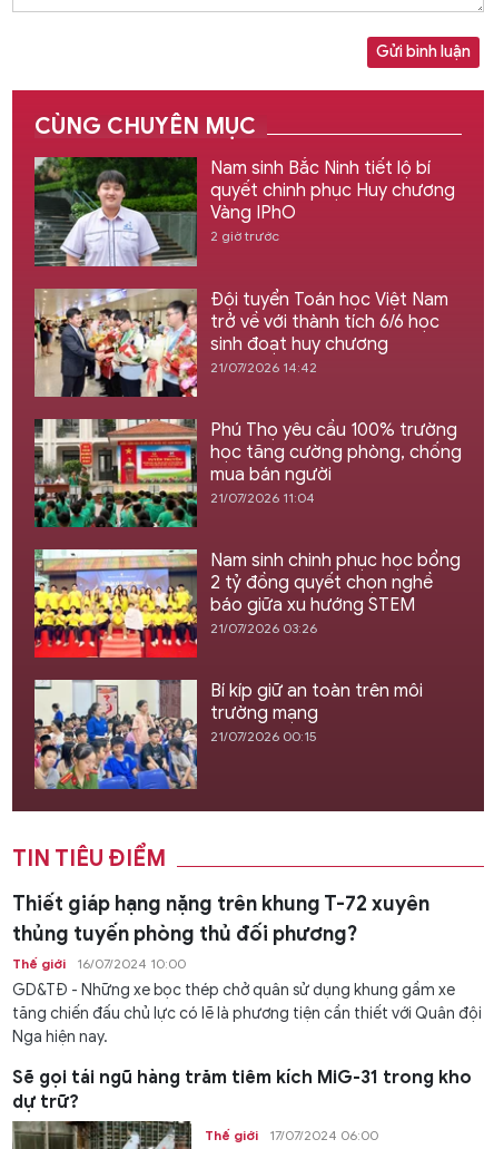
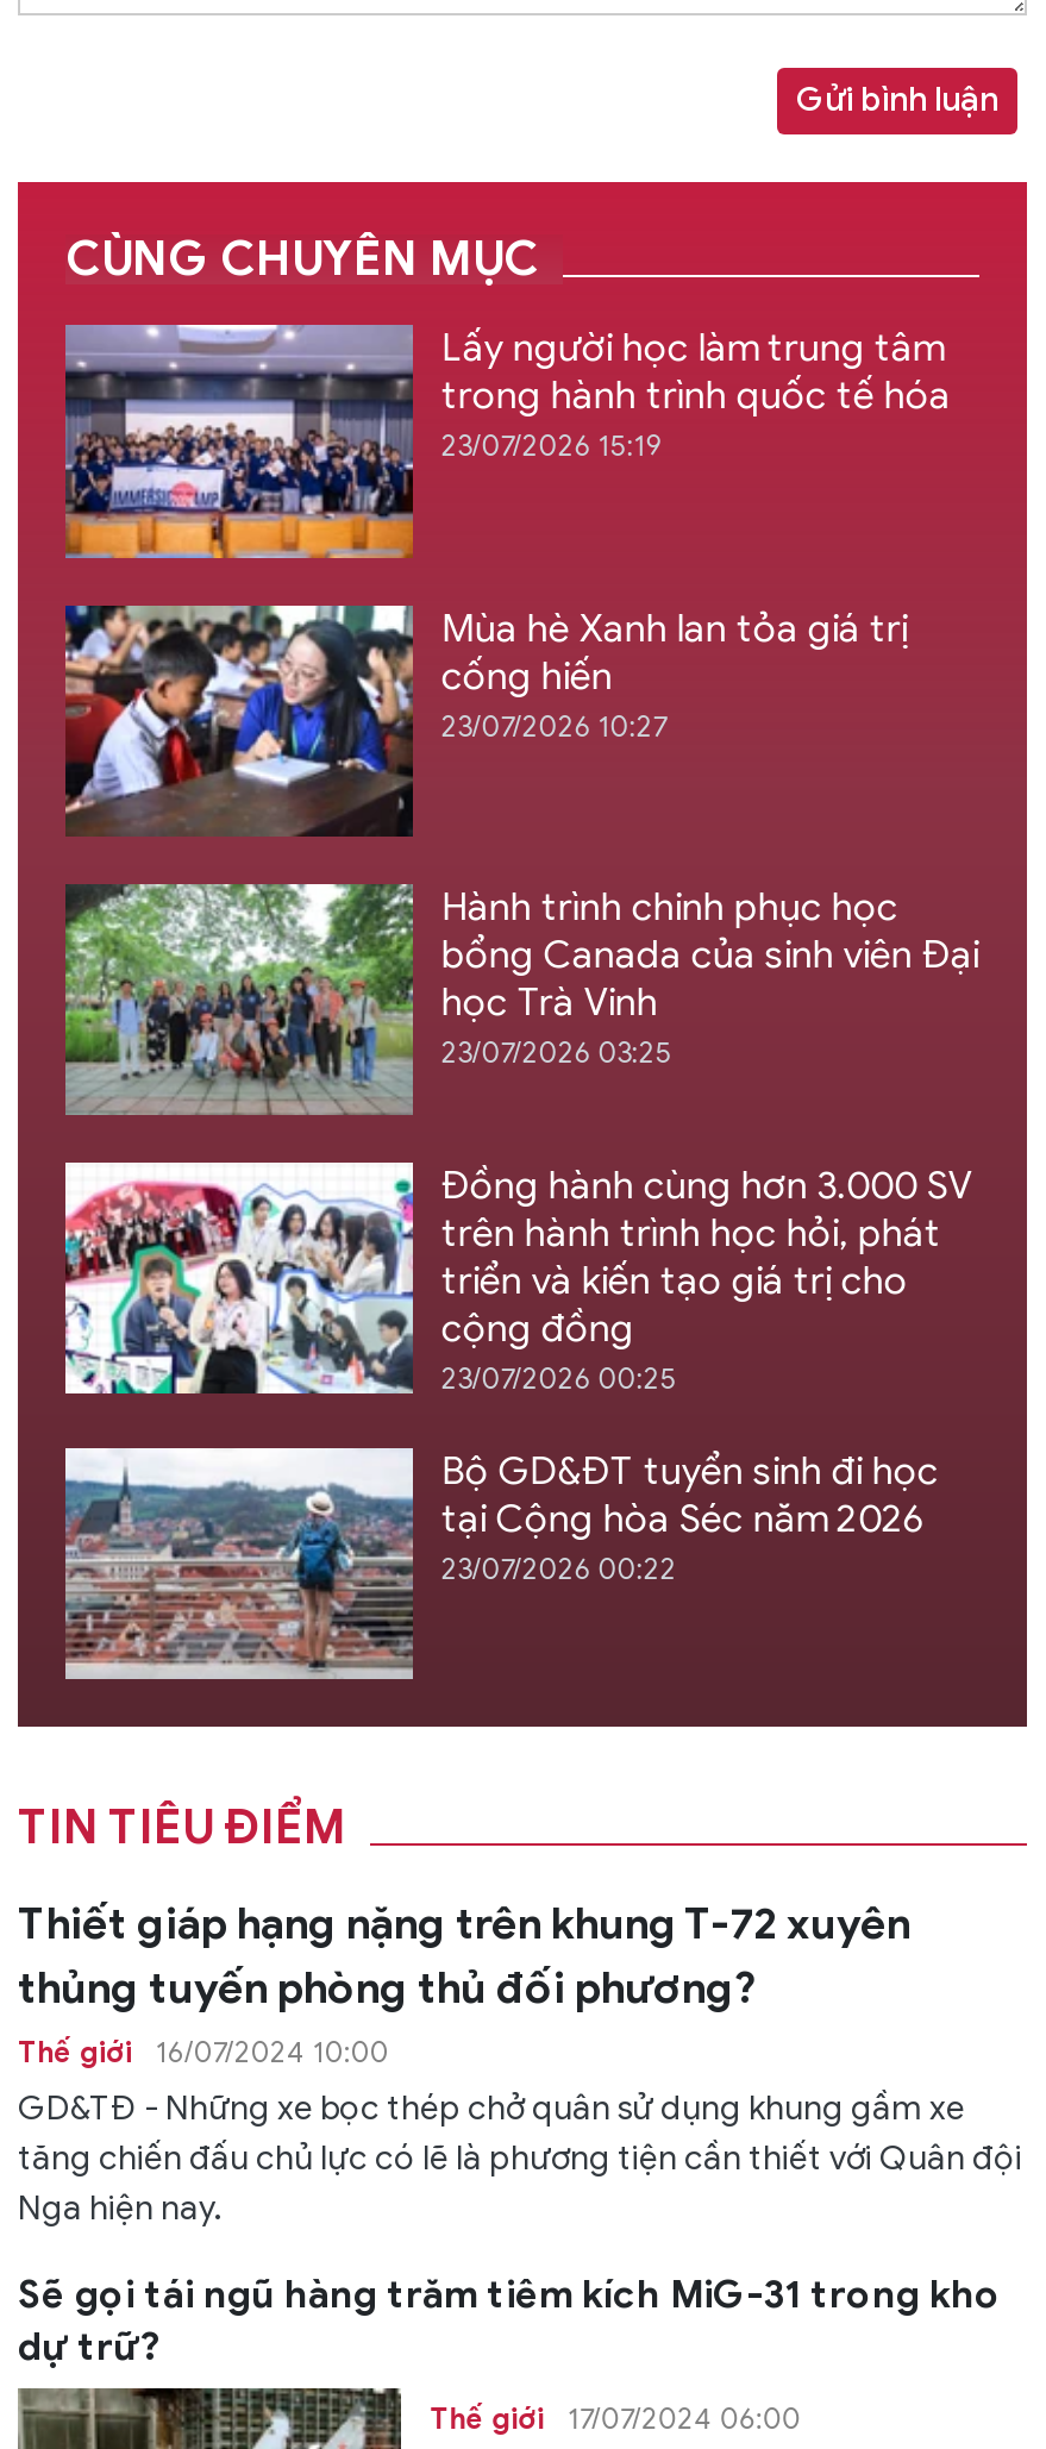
[33,156,455,267] [image] | Nam sinh Bắc Ninh tiết lộ bí | quyết chinh phục Huy chương | Vàng IPhO | 2 giờ trước -> [65,322,951,560] [image] | Lấy người học làm trung tâm | trong hành trình quốc tế hóa | 23/07/2026 15:19
[33,288,448,398] [image] | Đội tuyển Toán học Việt Nam | trở về với thành tích 6/6 học | sinh đoạt huy chương | 21/07/2026 14:42 -> [63,603,908,839] [image] | Mùa hè Xanh lan tỏa giá trị | cống hiến | 23/07/2026 10:27
[33,418,462,528] [image] | Phú Thọ yêu cầu 100% trường | học tăng cường phòng, chống | mua bán người | 21/07/2026 11:04 -> [63,882,979,1117] [image] | Hành trình chinh phục học | bổng Canada của sinh viên Đại | học Trà Vinh | 23/07/2026 03:25
[33,549,461,659] [image] | Nam sinh chinh phục học bổng | 2 tỷ đồng quyết chọn nghề | báo giữa xu hướng STEM | 21/07/2026 03:26 -> [63,1160,972,1396] [image] | Đồng hành cùng hơn 3.000 SV | trên hành trình học hỏi, phát | triển và kiến tạo giá trị cho | cộng đồng | 23/07/2026 00:25
[33,680,423,790] [image] | Bí kíp giữ an toàn trên môi | trường mạng | 21/07/2026 00:15 -> [63,1446,939,1681] [image] | Bộ GD&ĐT tuyển sinh đi học | tại Cộng hòa Séc năm 2026 | 23/07/2026 00:22

